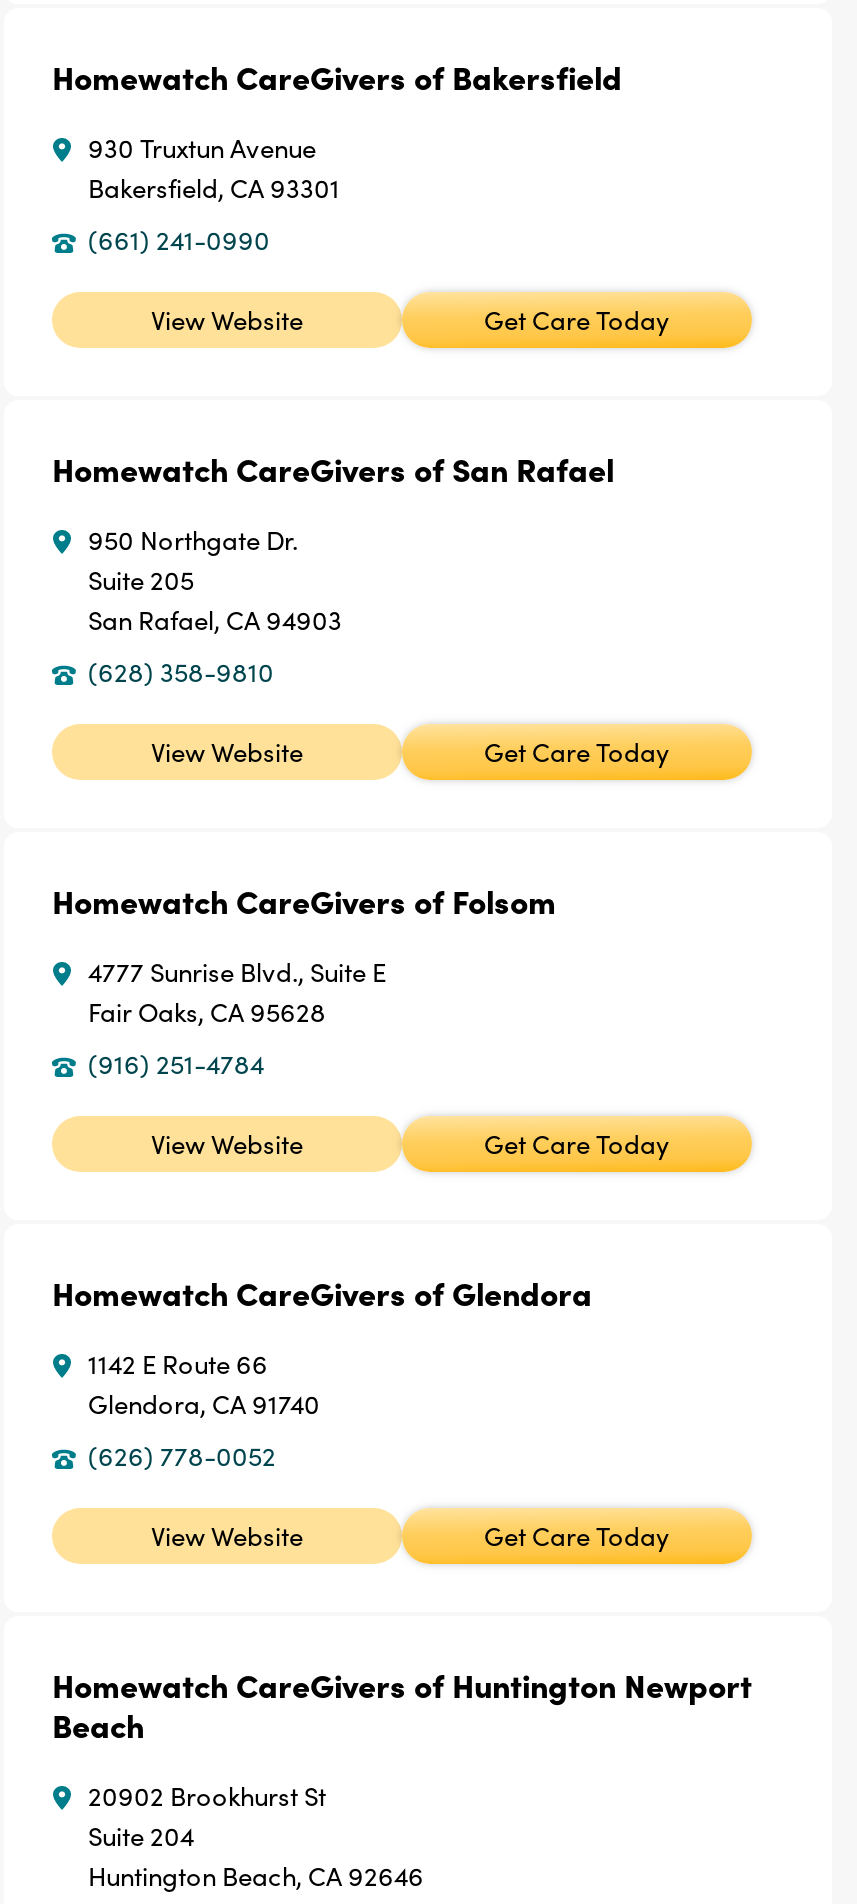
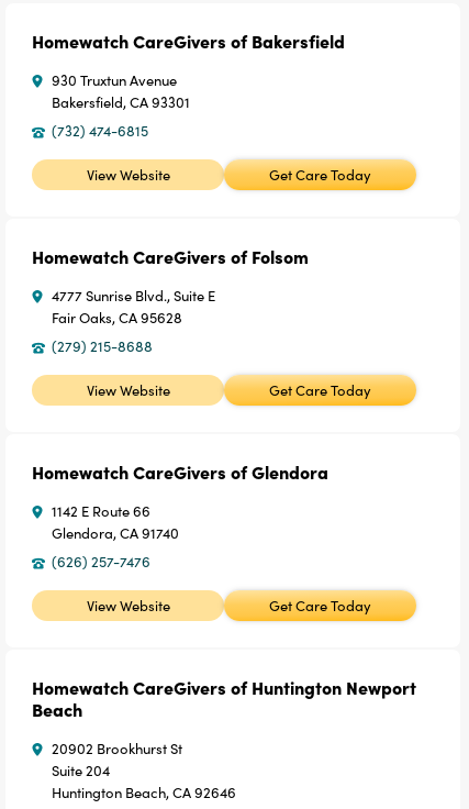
[52,222,670,690] (661) 241-0990 | View Website | Get Care Today | Homewatch CareGivers of San Rafael | 950 Northgate Dr. | Suite 205 | San Rafael, CA 94903 | (628) 358-9810 -> [52,121,148,141] (732) 474-6815
[88,1046,264,1082] (916) 251-4784 -> [52,336,153,356] (279) 215-8688
[88,1438,276,1474] (626) 778-0052 -> [52,552,150,572] (626) 257-7476

